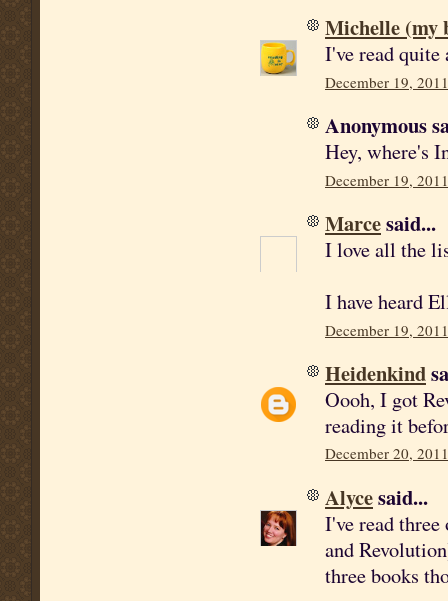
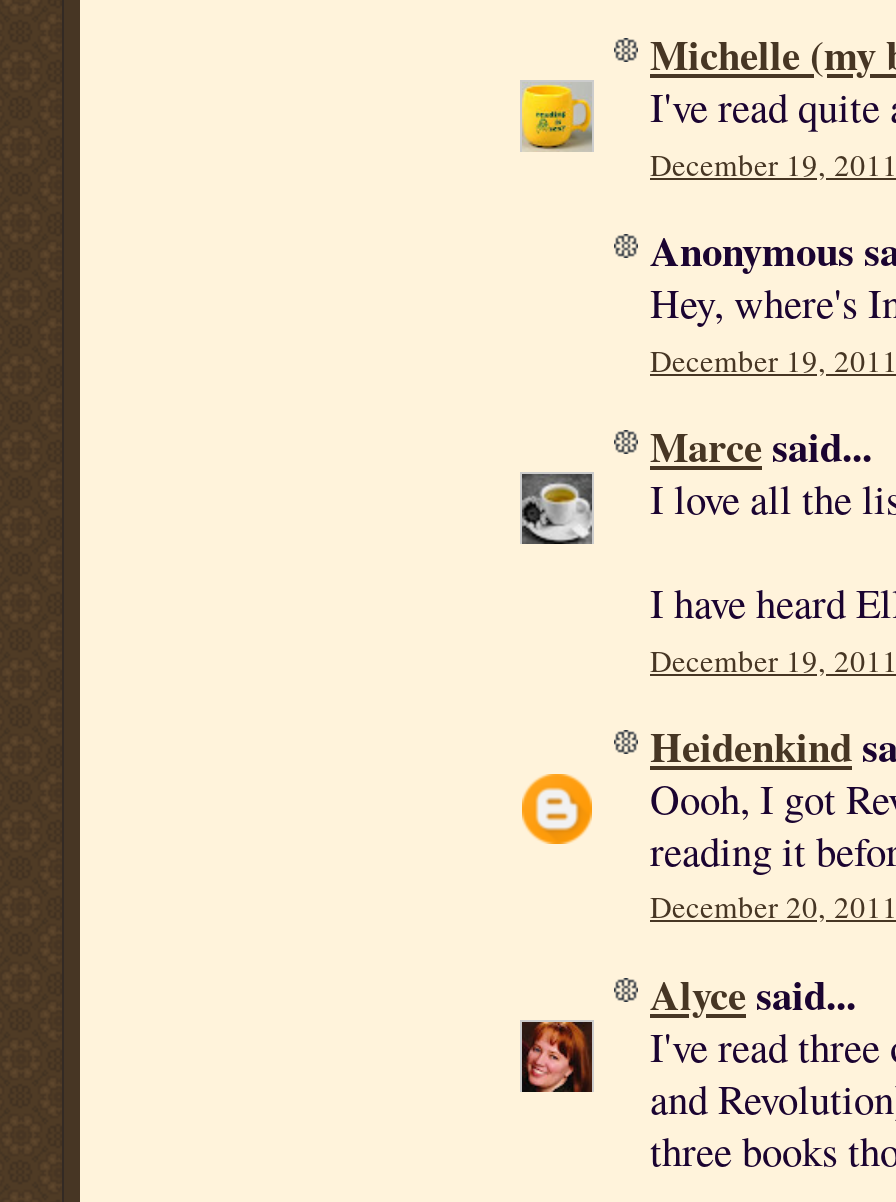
none -> [520,472,594,546] [image]

